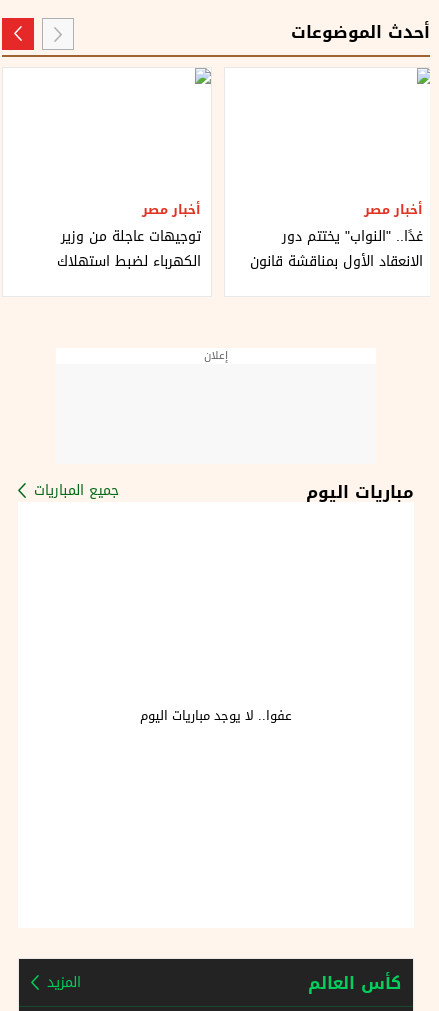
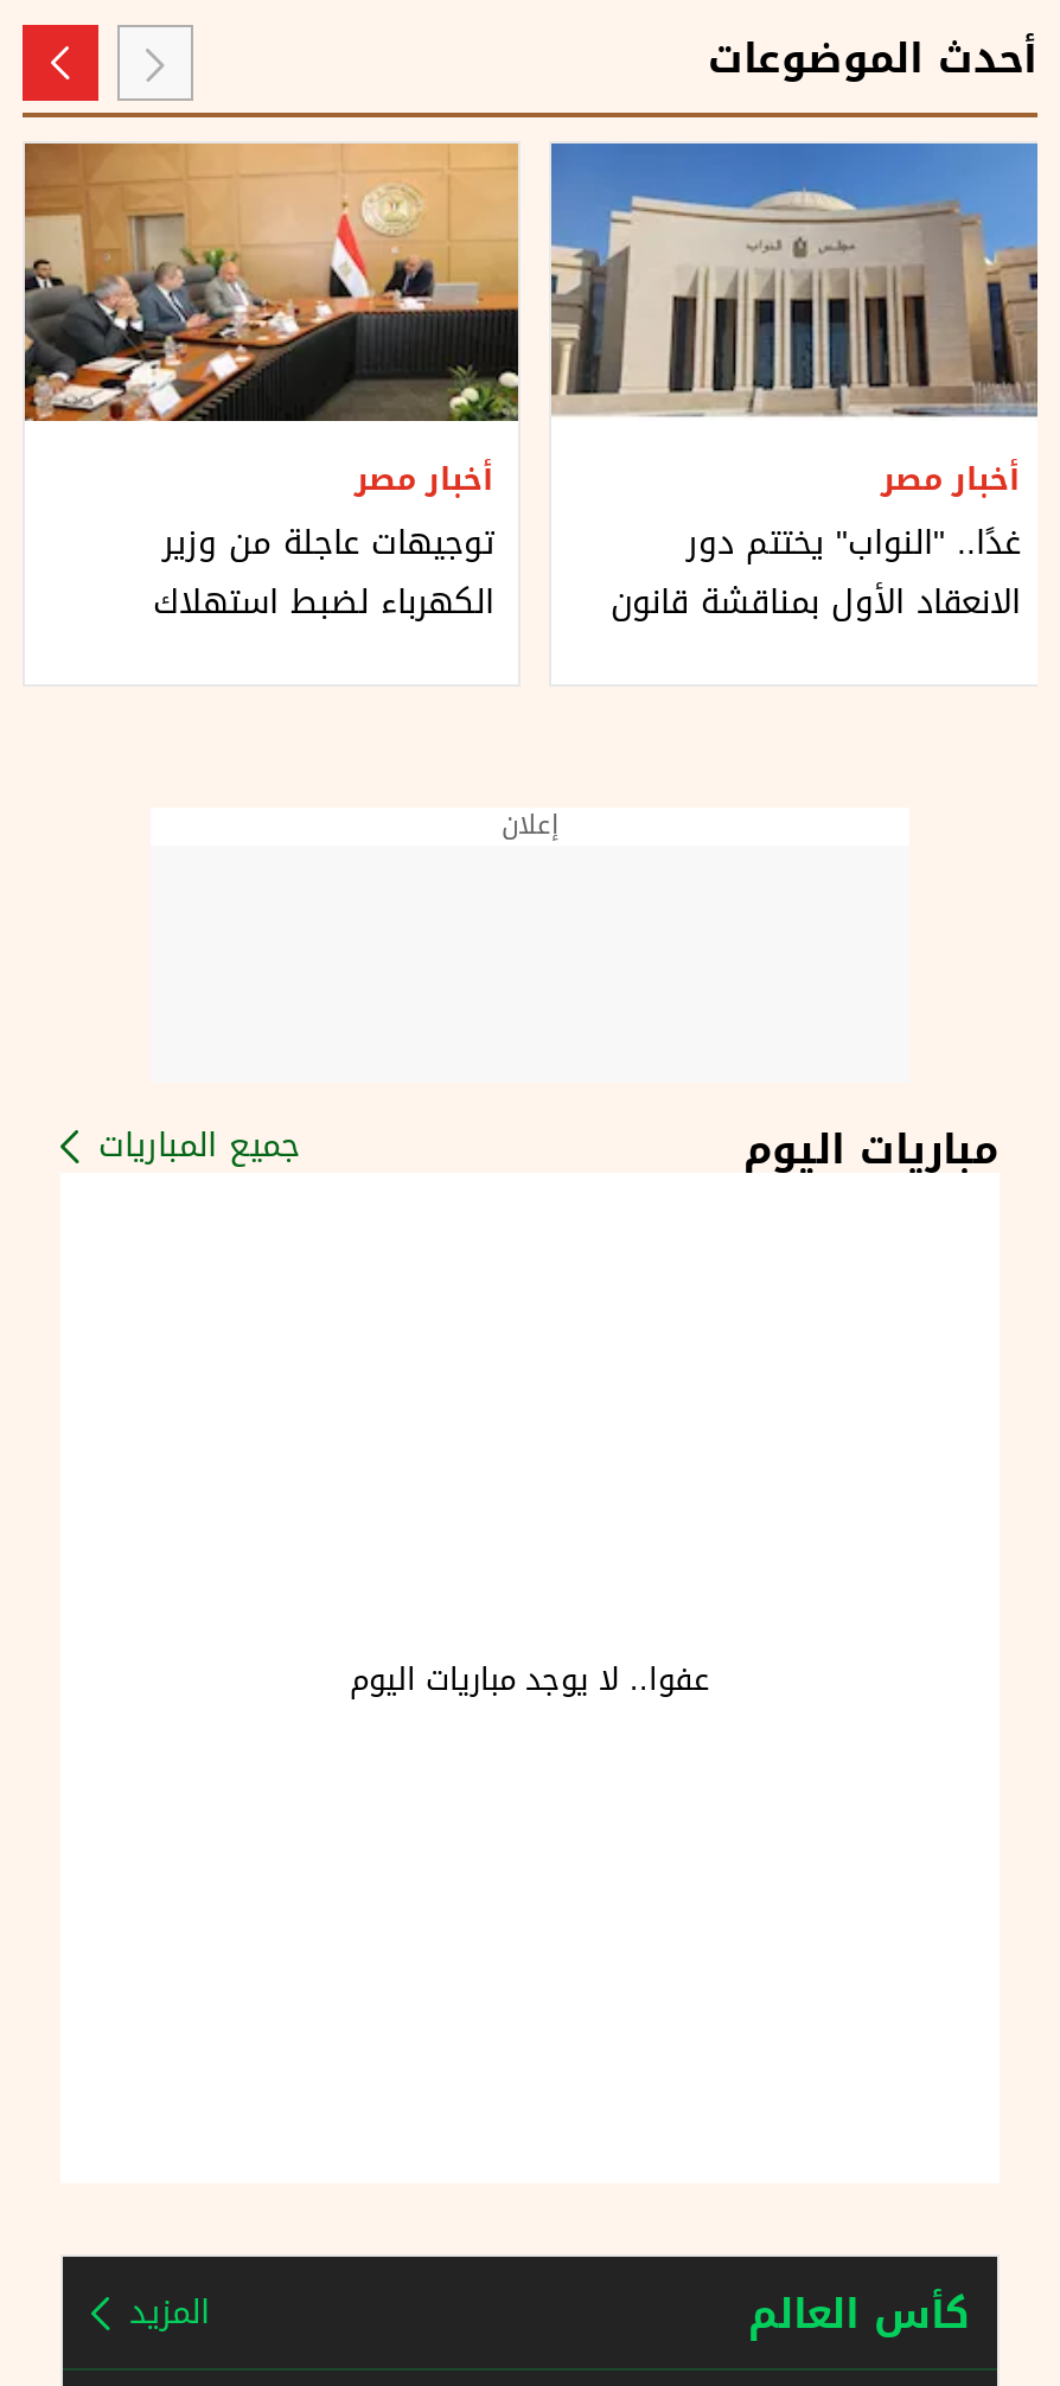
none -> [23,141,521,423] [image]
none -> [549,141,1040,419] [image]

